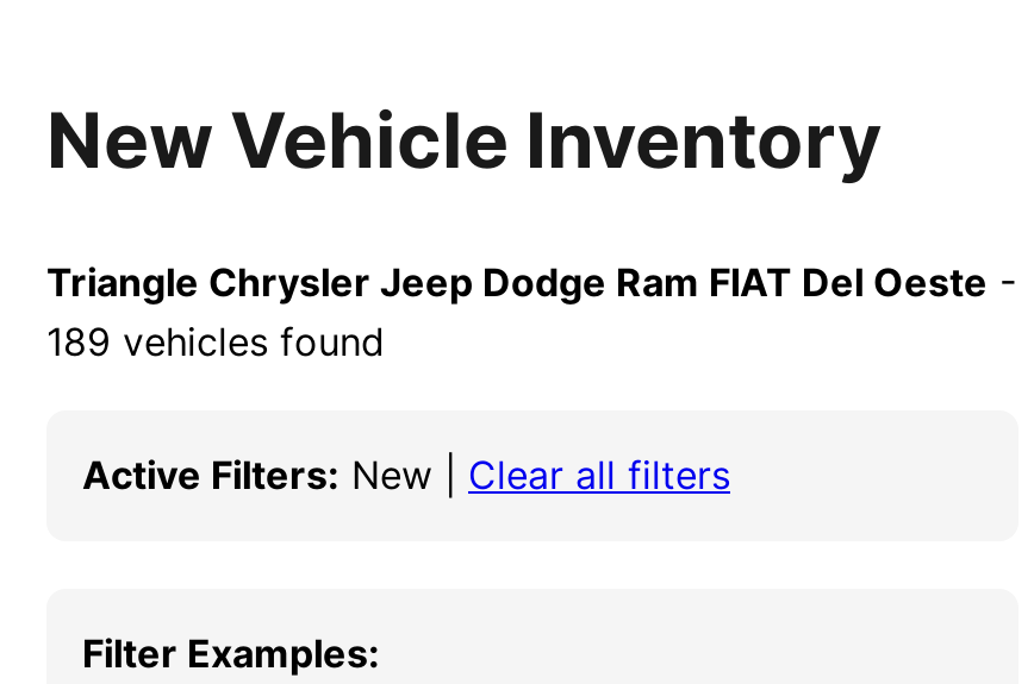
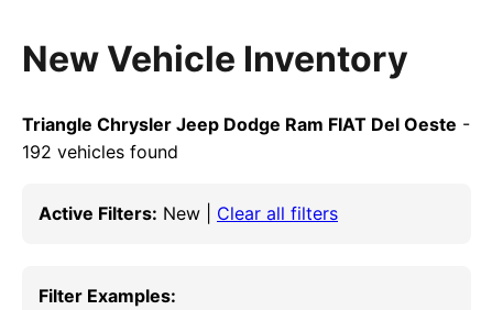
[46,317,385,365] 189 vehicles found -> [22,141,178,163] 192 vehicles found

